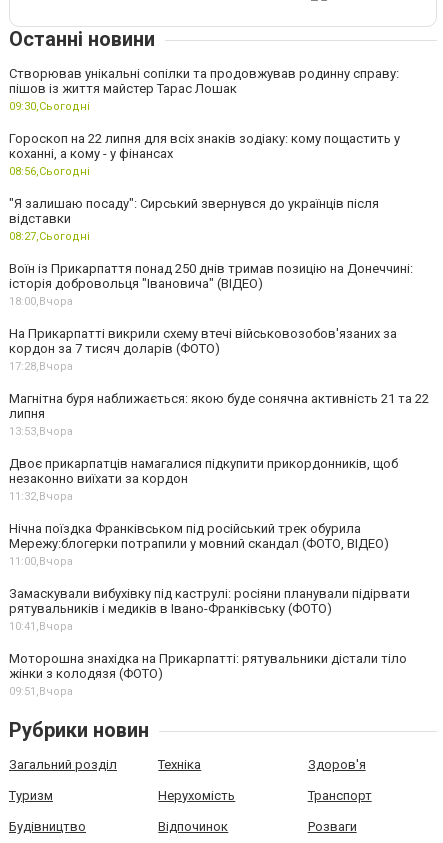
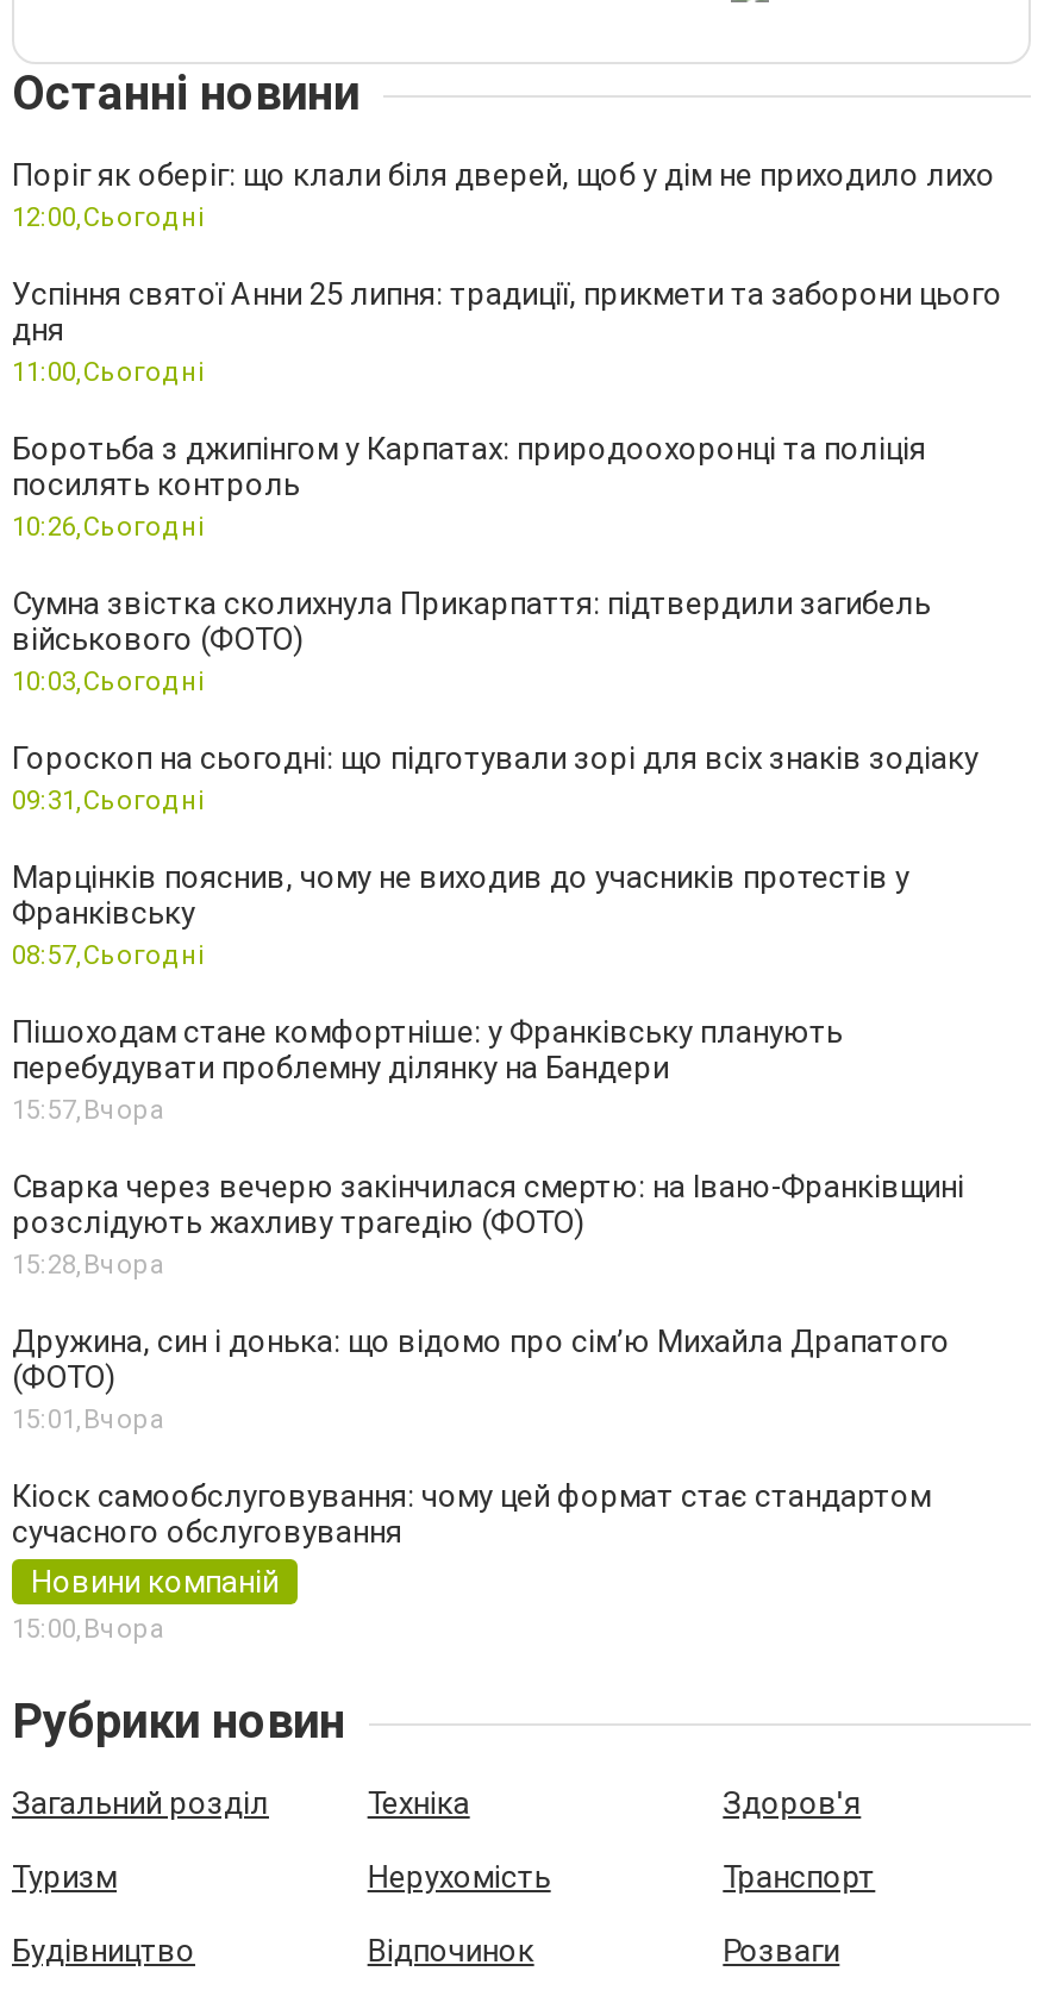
[9,65,399,112] Створював унікальні сопілки та продовжував родинну справу: | пішов із життя майстер Тарас Лошак | 09:30,Сьогодні -> [12,156,995,232] Поріг як оберіг: що клали біля дверей, щоб у дім не приходило лихо | 12:00,Сьогодні
[9,130,400,177] Гороскоп на 22 липня для всіх знаків зодіаку: кому пощастить у | коханні, а кому - у фінансах | 08:56,Сьогодні -> [12,275,1002,387] Успіння святої Анни 25 липня: традиції, прикмети та заборони цього | дня | 11:00,Сьогодні
[9,195,379,242] "Я залишаю посаду": Сирський звернувся до українців після | відставки | 08:27,Сьогодні -> [12,430,926,542] Боротьба з джипінгом у Карпатах: природоохоронці та поліція | посилять контроль | 10:26,Сьогодні
[9,260,413,307] Воїн із Прикарпаття понад 250 днів тримав позицію на Донеччині: | історія добровольця "Івановича" (ВІДЕО) | 18:00,Вчора -> [12,584,931,696] Сумна звістка сколихнула Прикарпаття: підтвердили загибель | військового (ФОТО) | 10:03,Сьогодні
[9,325,397,372] На Прикарпатті викрили схему втечі військовозобов'язаних за | кордон за 7 тисяч доларів (ФОТО) | 17:28,Вчора -> [12,739,978,815] Гороскоп на сьогодні: що підготували зорі для всіх знаків зодіаку | 09:31, Сьогодні
[9,390,429,437] Магнітна буря наближається: якою буде сонячна активність 21 та 22 | липня | 13:53,Вчора -> [12,858,909,970] Марцінків пояснив, чому не виходив до учасників протестів у | Франківську | 08:57,Сьогодні
[9,455,398,502] Двоє прикарпатців намагалися підкупити прикордонників, щоб | незаконно виїхати за кордон | 11:32, Вчора -> [12,1013,843,1125] Пішоходам стане комфортніше: у Франківську планують | перебудувати проблемну ділянку на Бандери | 15:57, Вчора
[9,520,389,567] Нічна поїздка Франківськом під російський трек обурила | Мережу:блогерки потрапили у мовний скандал (ФОТО, ВІДЕО) | 11:00, Вчора -> [12,1168,964,1279] Сварка через вечерю закінчилася смертю: на Івано-Франківщині | розслідують жахливу трагедію (ФОТО) | 15:28, Вчора
[9,585,410,632] Замаскували вибухівку під каструлі: росіяни планували підірвати | рятувальників і медиків в Івано-Франківську (ФОТО) | 10:41, Вчора -> [12,1322,950,1434] Дружина, син і донька: що відомо про сім’ю Михайла Драпатого | (ФОТО) | 15:01, Вчора
[9,650,407,697] Моторошна знахідка на Прикарпатті: рятувальники дістали тіло | жінки з колодязя (ФОТО) | 09:51, Вчора -> [12,1477,931,1644] Кіоск самообслуговування: чому цей формат стає стандартом | сучасного обслуговування | Новини компаній | 15:00, Вчора

